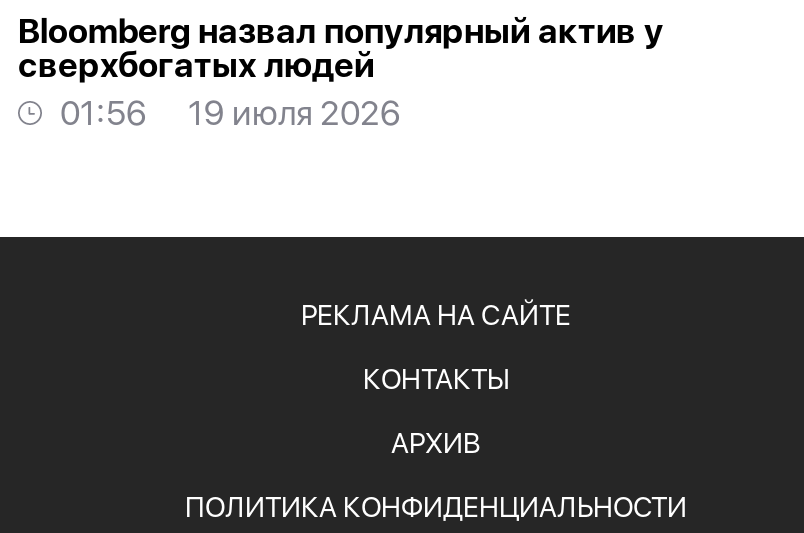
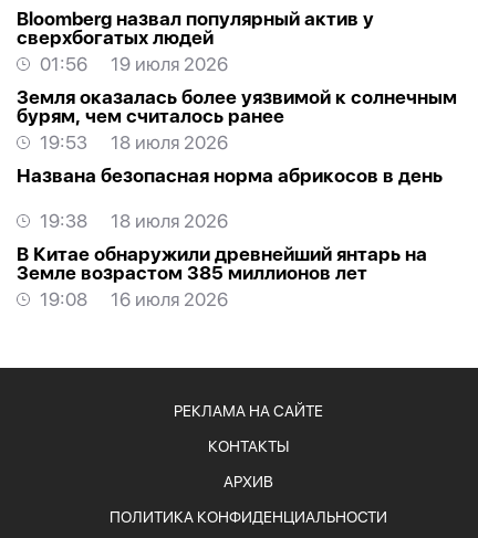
none -> [17,86,457,311] Земля оказалась более уязвимой к солнечным | бурям, чем считалось ранее | 19:53 | 18 июля 2026 | Названа безопасная норма абрикосов в день | 19:38 | 18 июля 2026 | В Китае обнаружили древнейший янтарь на | Земле возрастом 385 миллионов лет | 19:08 | 16 июля 2026

